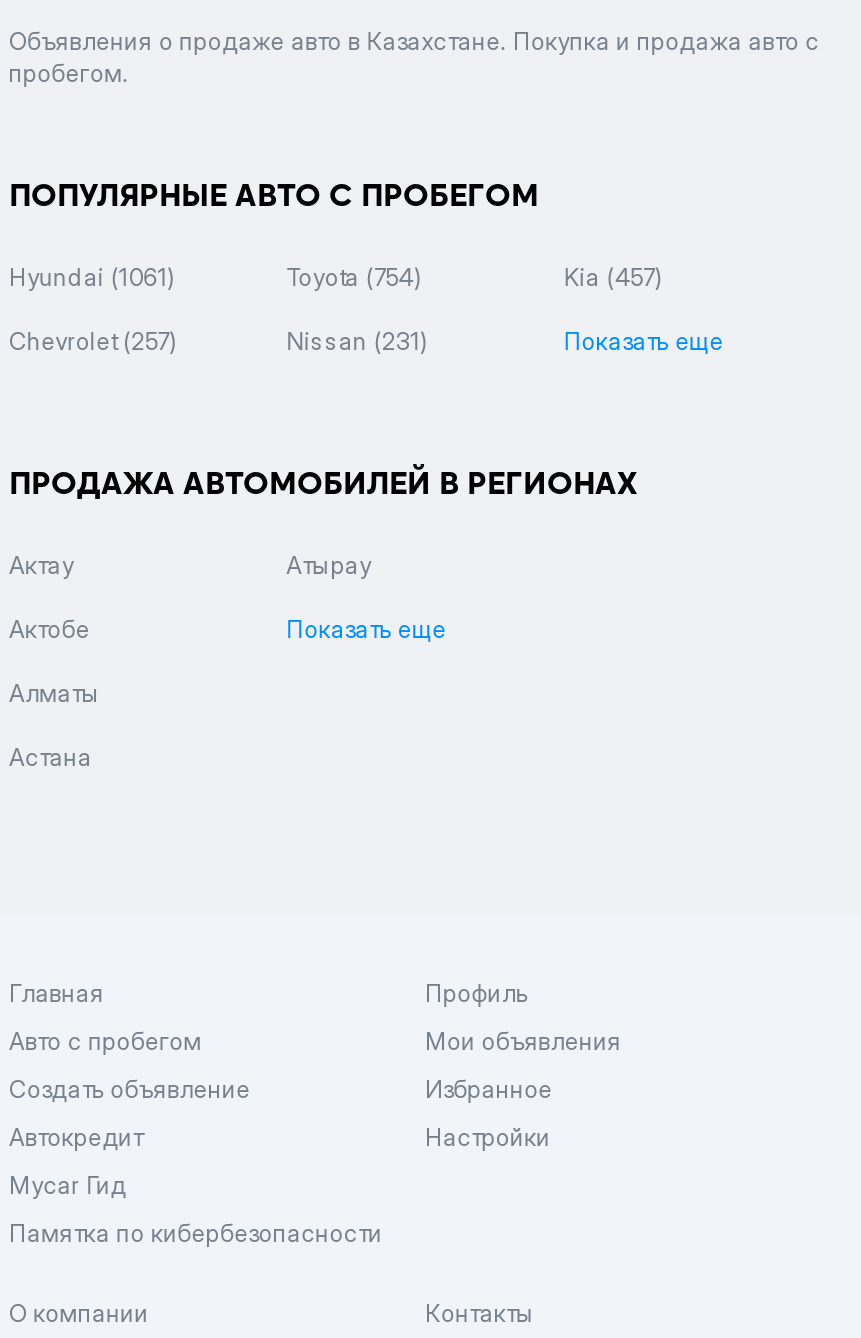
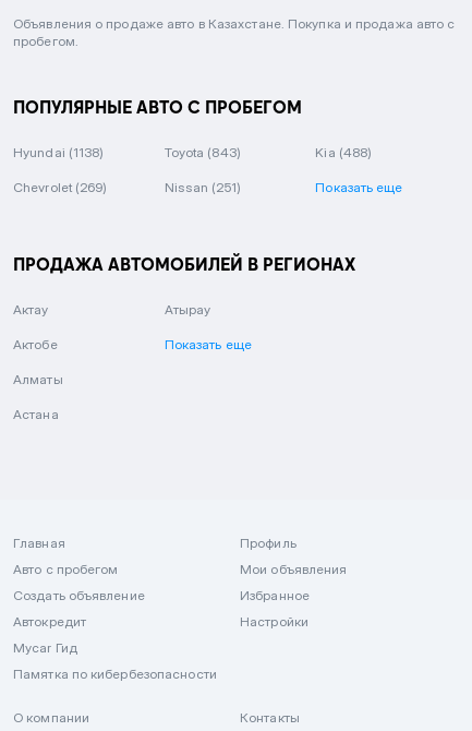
[9,262,176,292] Hyundai (1061) -> [13,144,104,160] Hyundai (1138)
[286,262,423,292] Toyota (754) -> [164,144,241,160] Toyota (843)
[564,262,663,292] Kia (457) -> [315,144,372,160] Kia (488)
[9,326,178,356] Chevrolet (257) -> [13,179,107,195] Chevrolet (269)
[286,326,429,356] Nissan (231) -> [164,179,241,195] Nissan (251)

